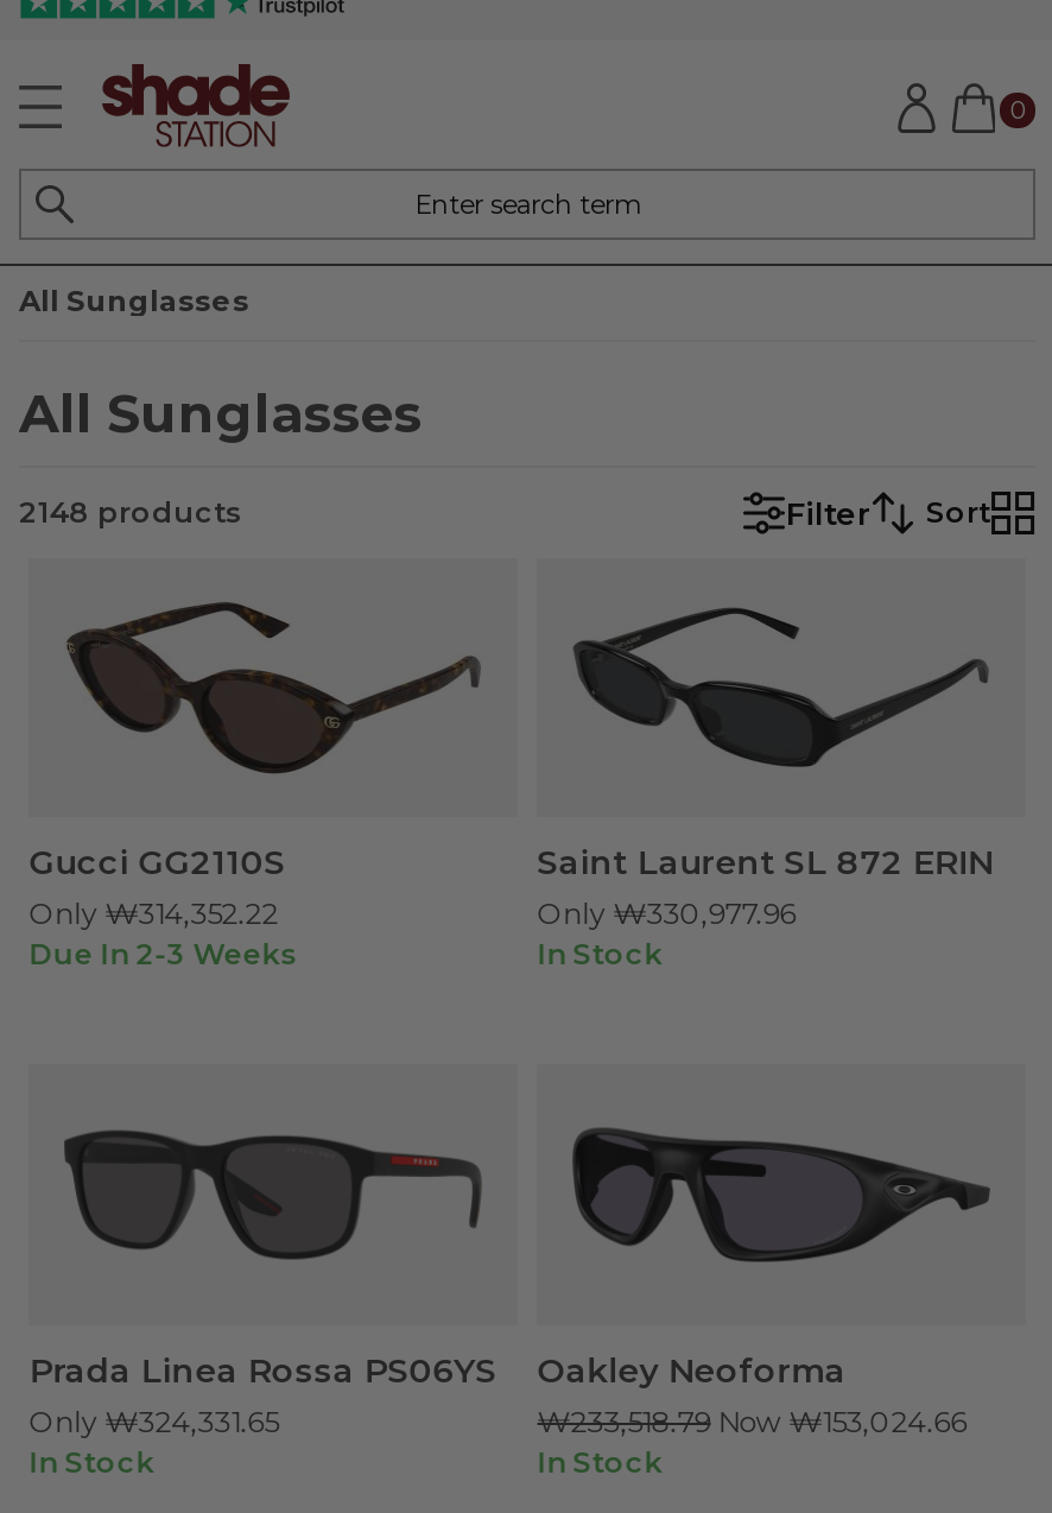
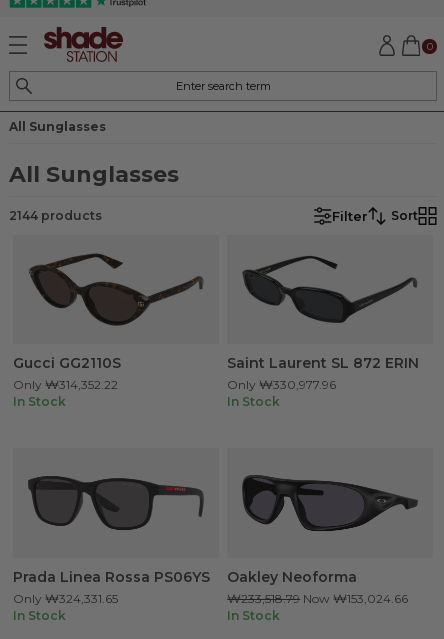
[19,494,242,530] 2148 products -> [9,208,102,223] 2144 products
[29,937,298,972] Due In 2-3 Weeks -> [13,394,66,409] In Stock

